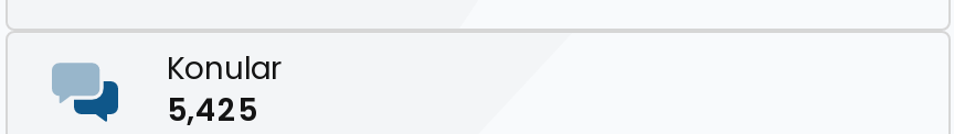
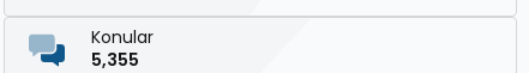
[167,89,257,133] 5,425 -> [91,48,139,72] 5,355

